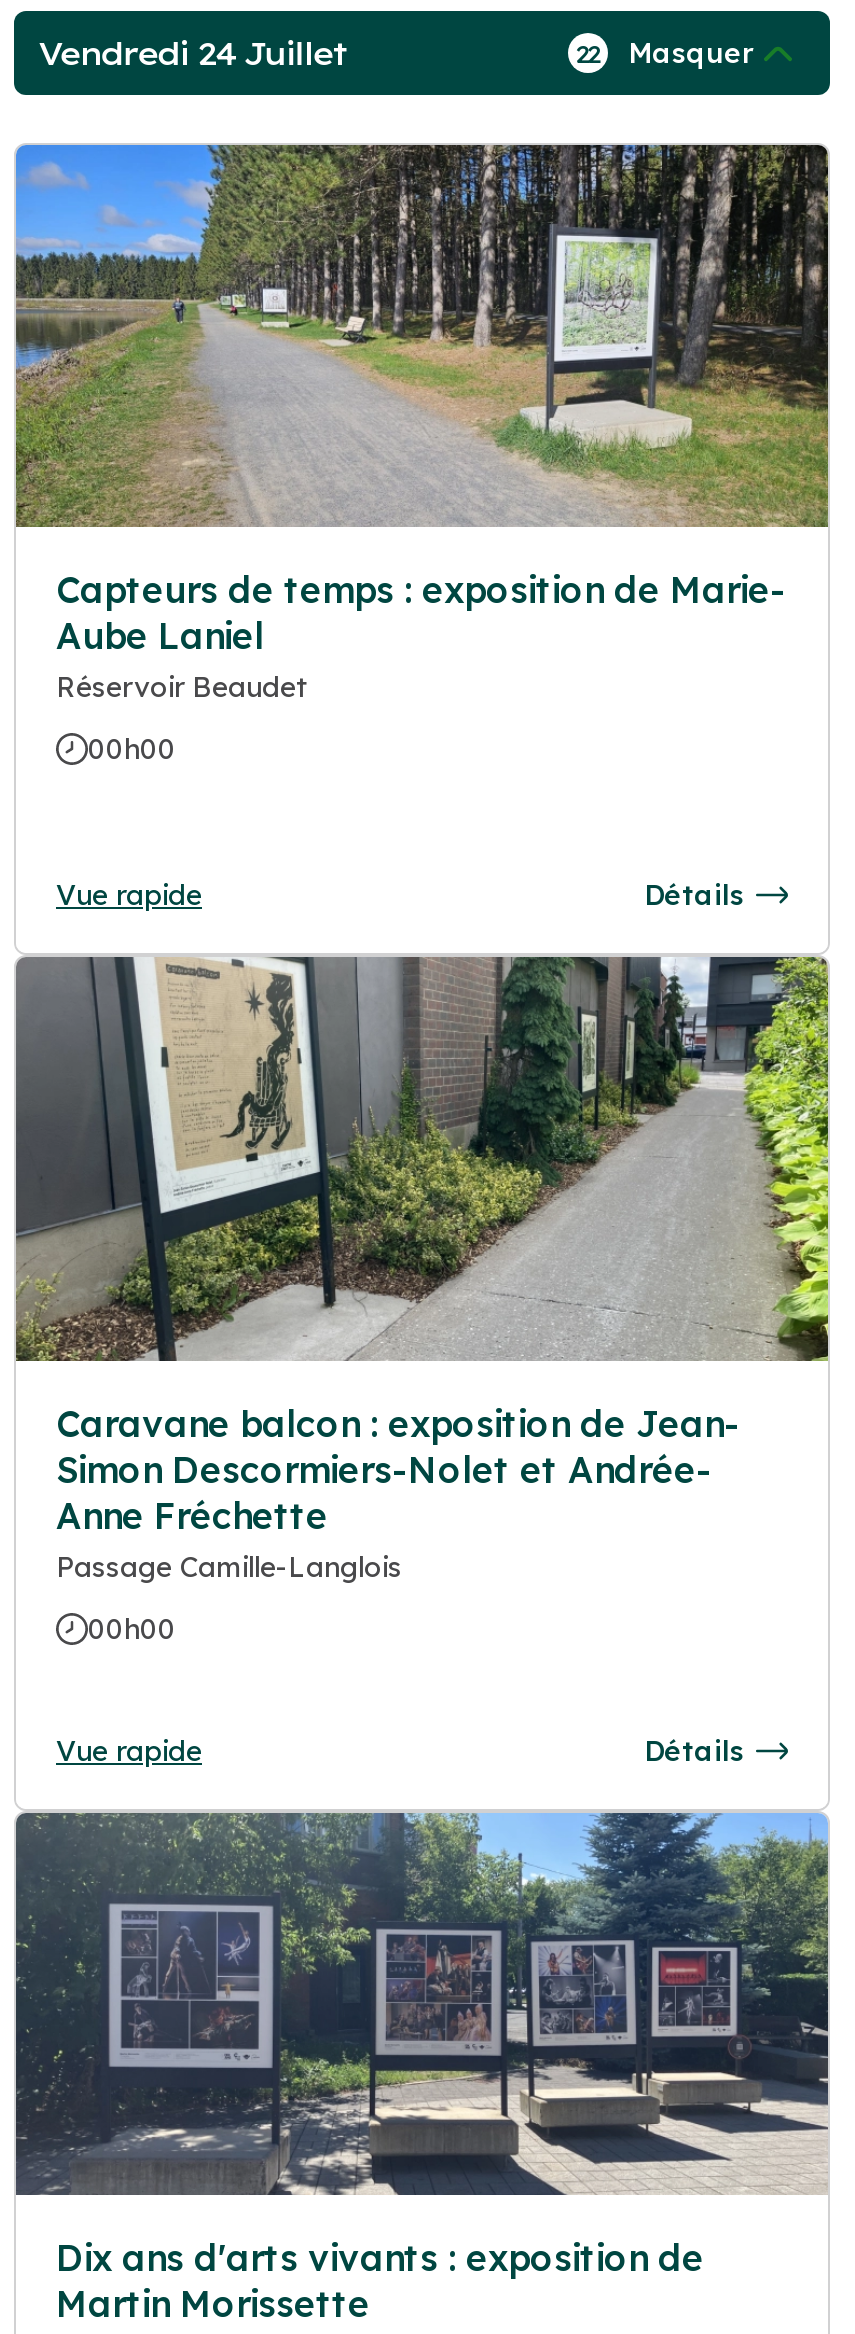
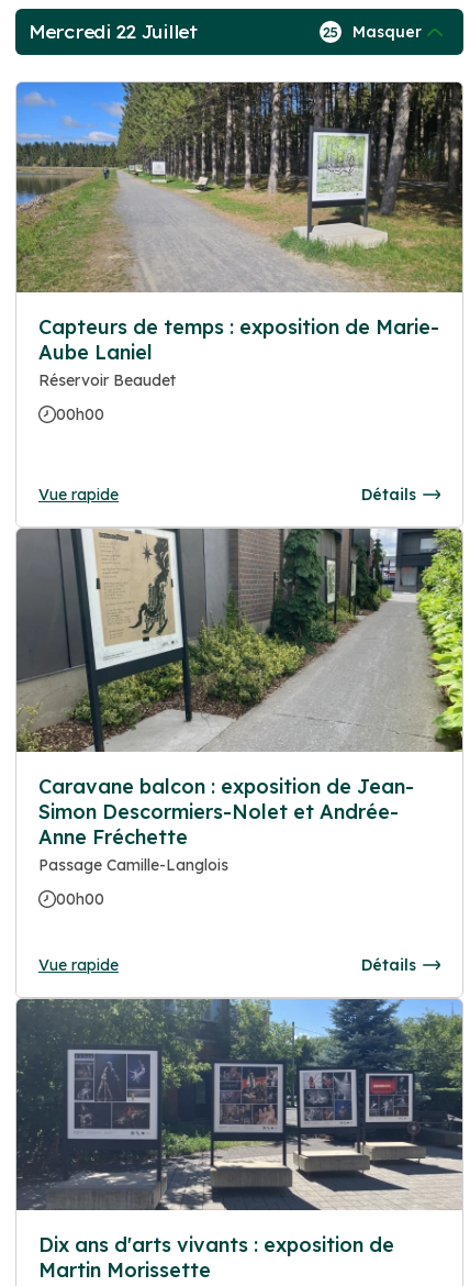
[38,33,347,73] Vendredi 24 Juillet -> [29,21,197,43] Mercredi 22 Juillet
[576,35,754,71] 22 Masquer -> [323,22,422,42] 25 Masquer

